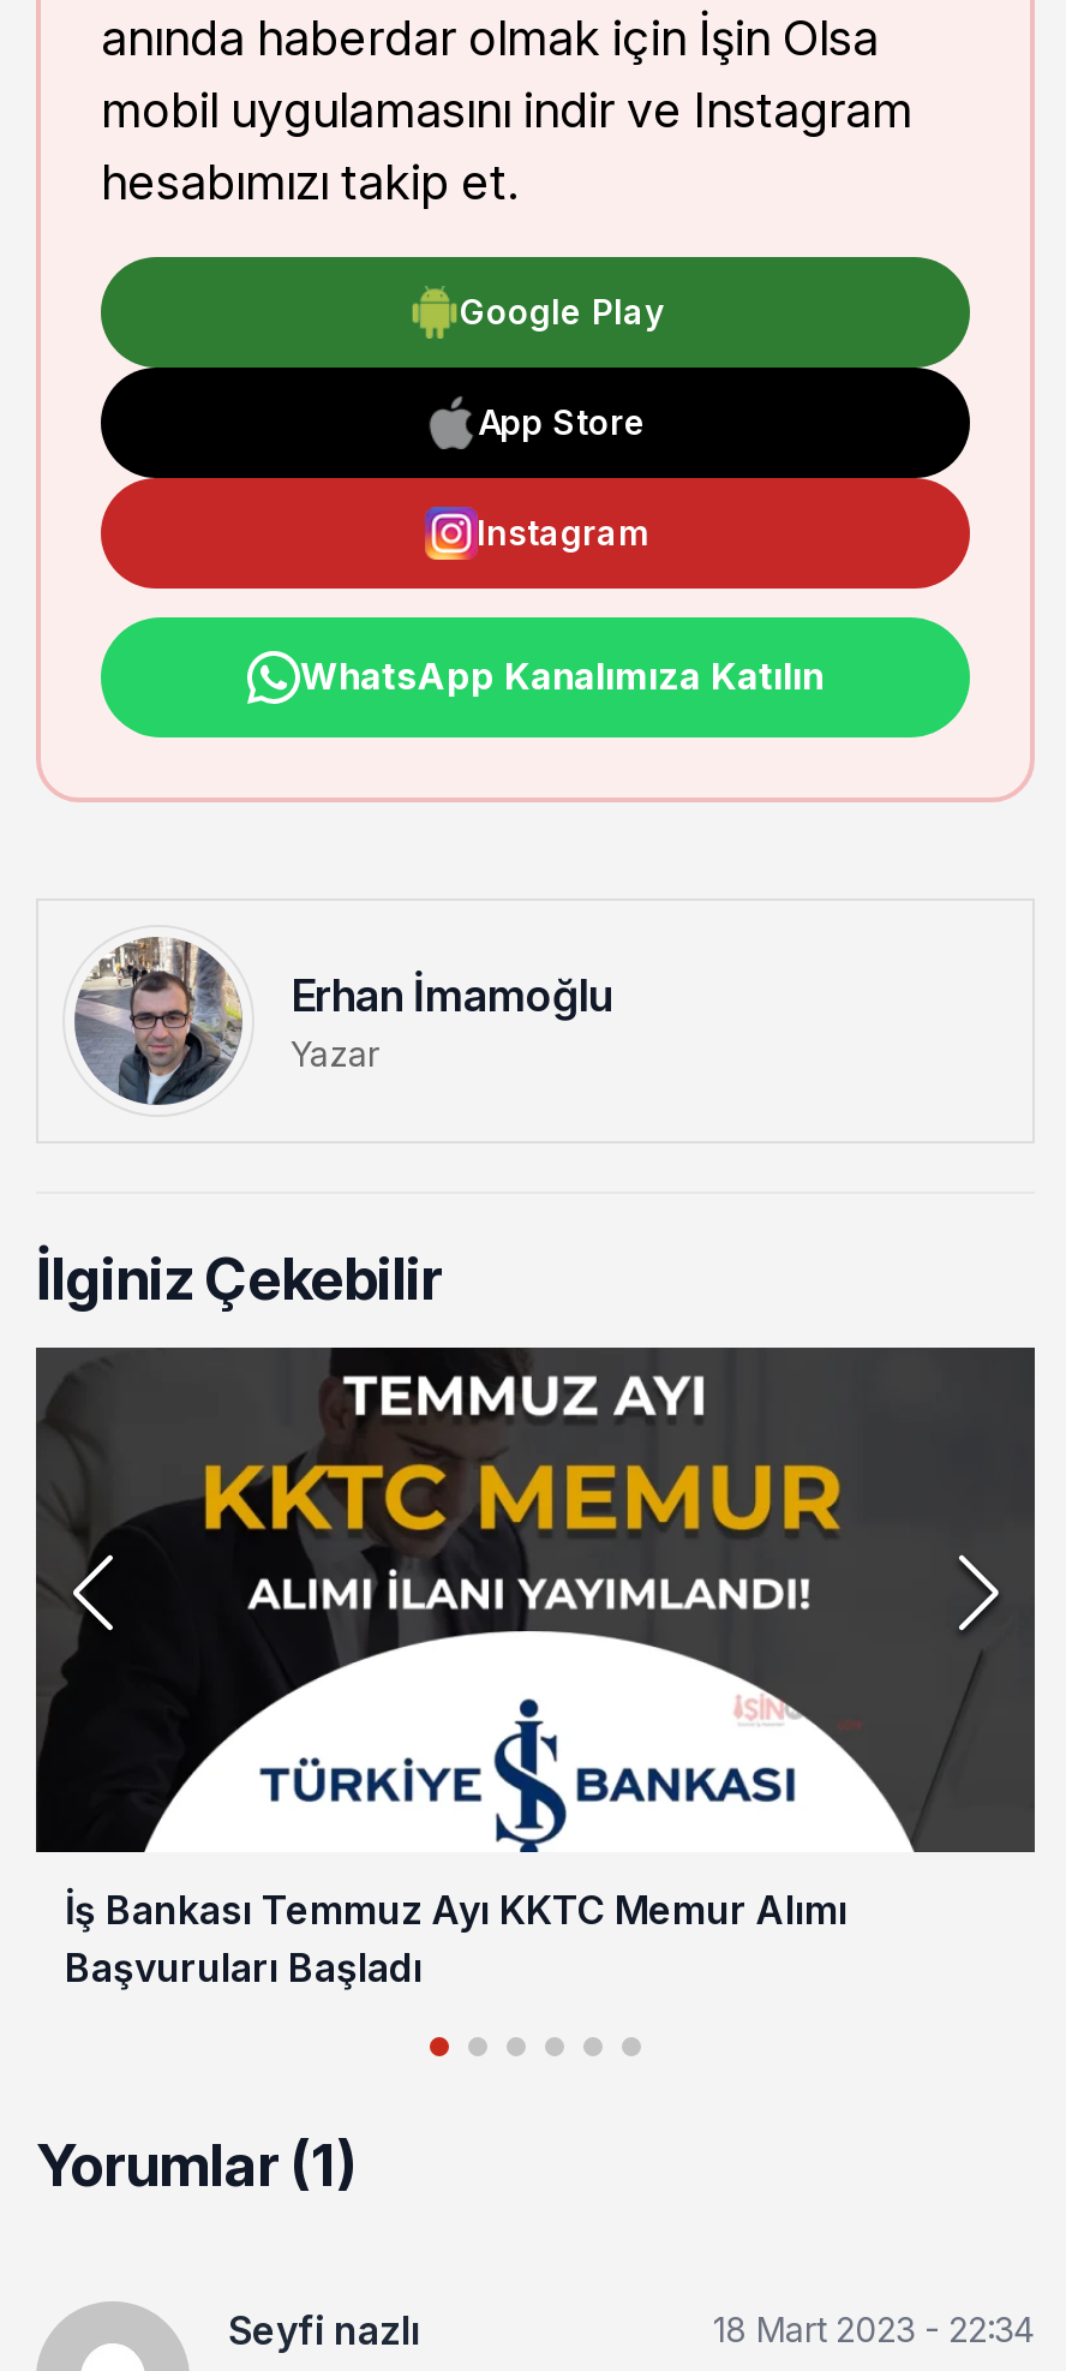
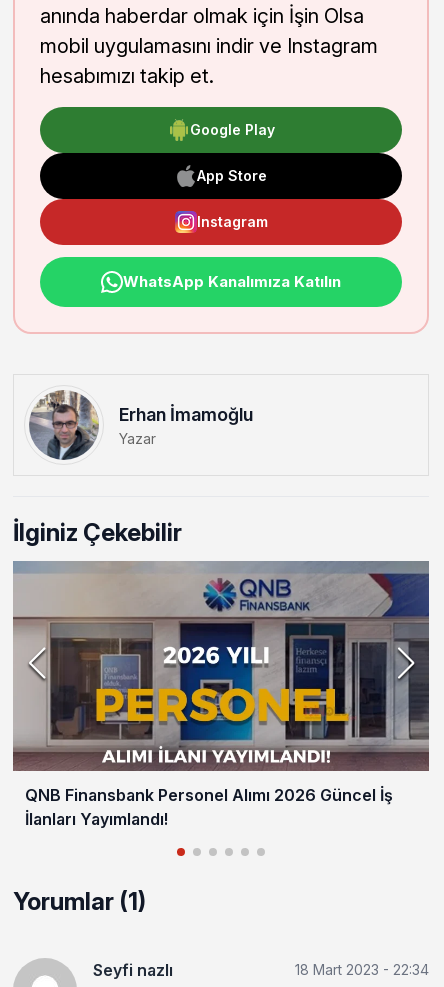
[34,1348,1035,1991] [image] | İş Bankası Temmuz Ayı KKTC Memur Alımı | Başvuruları Başladı -> [12,561,429,829] [image] | QNB Finansbank Personel Alımı 2026 Güncel İş | İlanları Yayımlandı!

